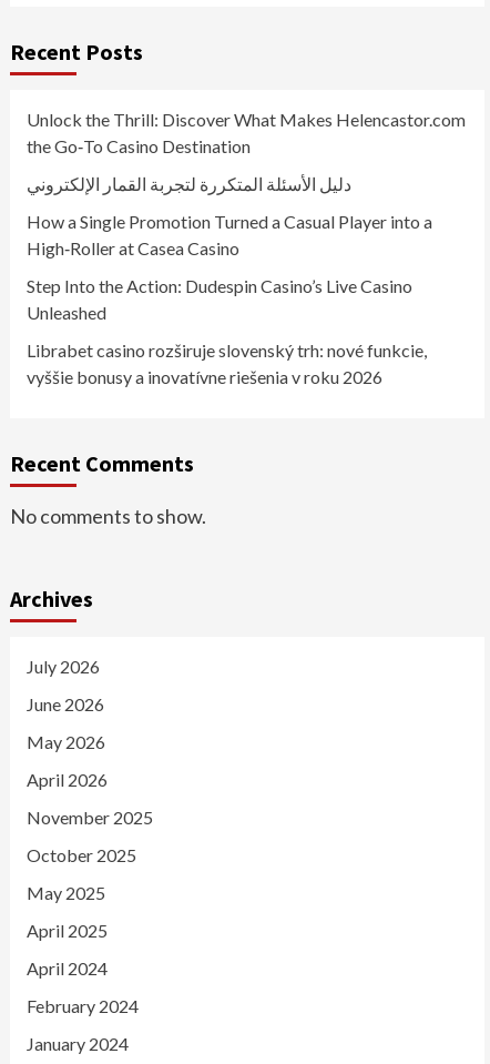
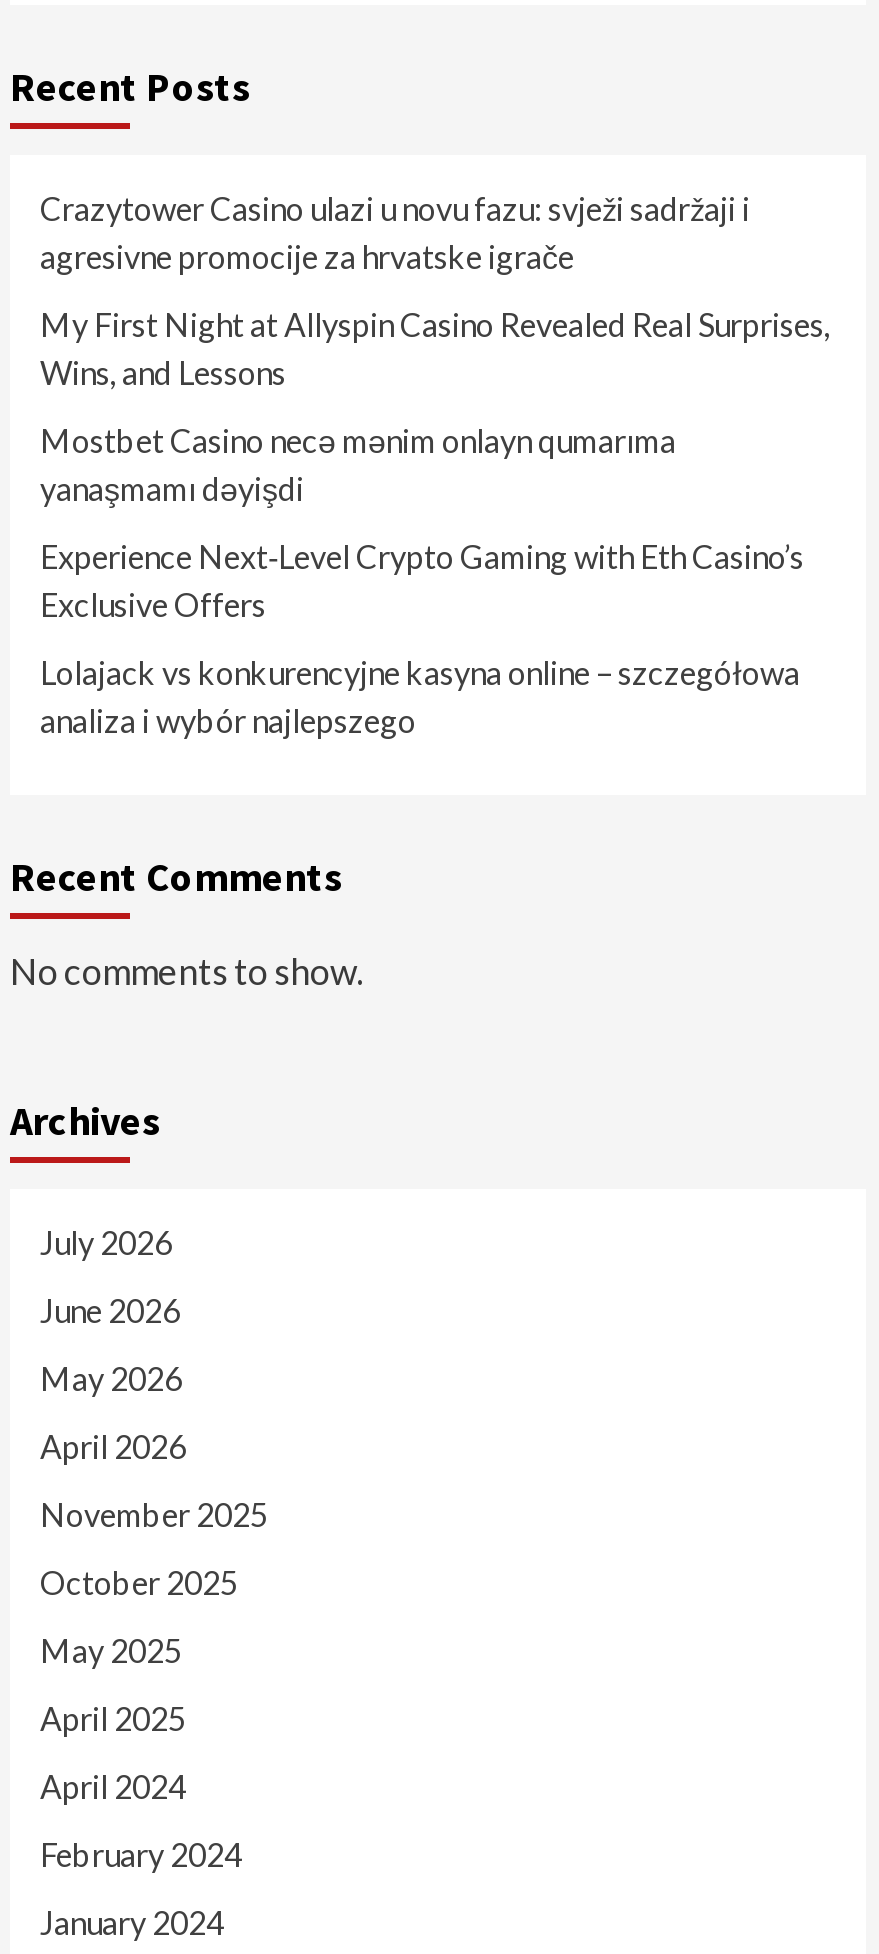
[27,109,466,156] Unlock the Thrill: Discover What Makes Helencastor.com | the Go‑To Casino Destination -> [40,189,750,275] Crazytower Casino ulazi u novu fazu: svježi sadržaji i | agresivne promocije za hrvatske igrače
[27,173,351,194] دليل الأسئلة المتكررة لتجربة القمار الإلكتروني -> [40,305,830,391] My First Night at Allyspin Casino Revealed Real Surprises, | Wins, and Lessons
[27,211,432,259] How a Single Promotion Turned a Casual Player into a | High‑Roller at Casea Casino -> [40,421,676,507] Mostbet Casino necə mənim onlayn qumarıma | yanaşmamı dəyişdi
[27,275,412,323] Step Into the Action: Dudespin Casino’s Live Casino | Unleashed -> [40,537,804,623] Experience Next‑Level Crypto Gaming with Eth Casino’s | Exclusive Offers
[27,340,427,387] Librabet casino rozširuje slovenský trh: nové funkcie, | vyššie bonusy a inovatívne riešenia v roku 2026 -> [40,653,800,739] Lolajack vs konkurencyjne kasyna online – szczegółowa | analiza i wybór najlepszego

